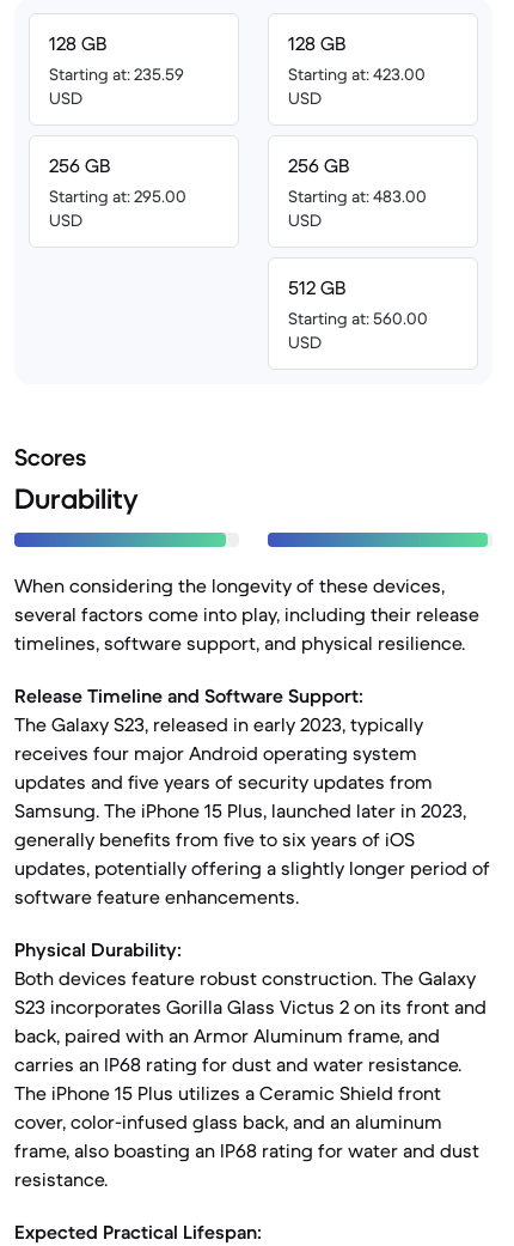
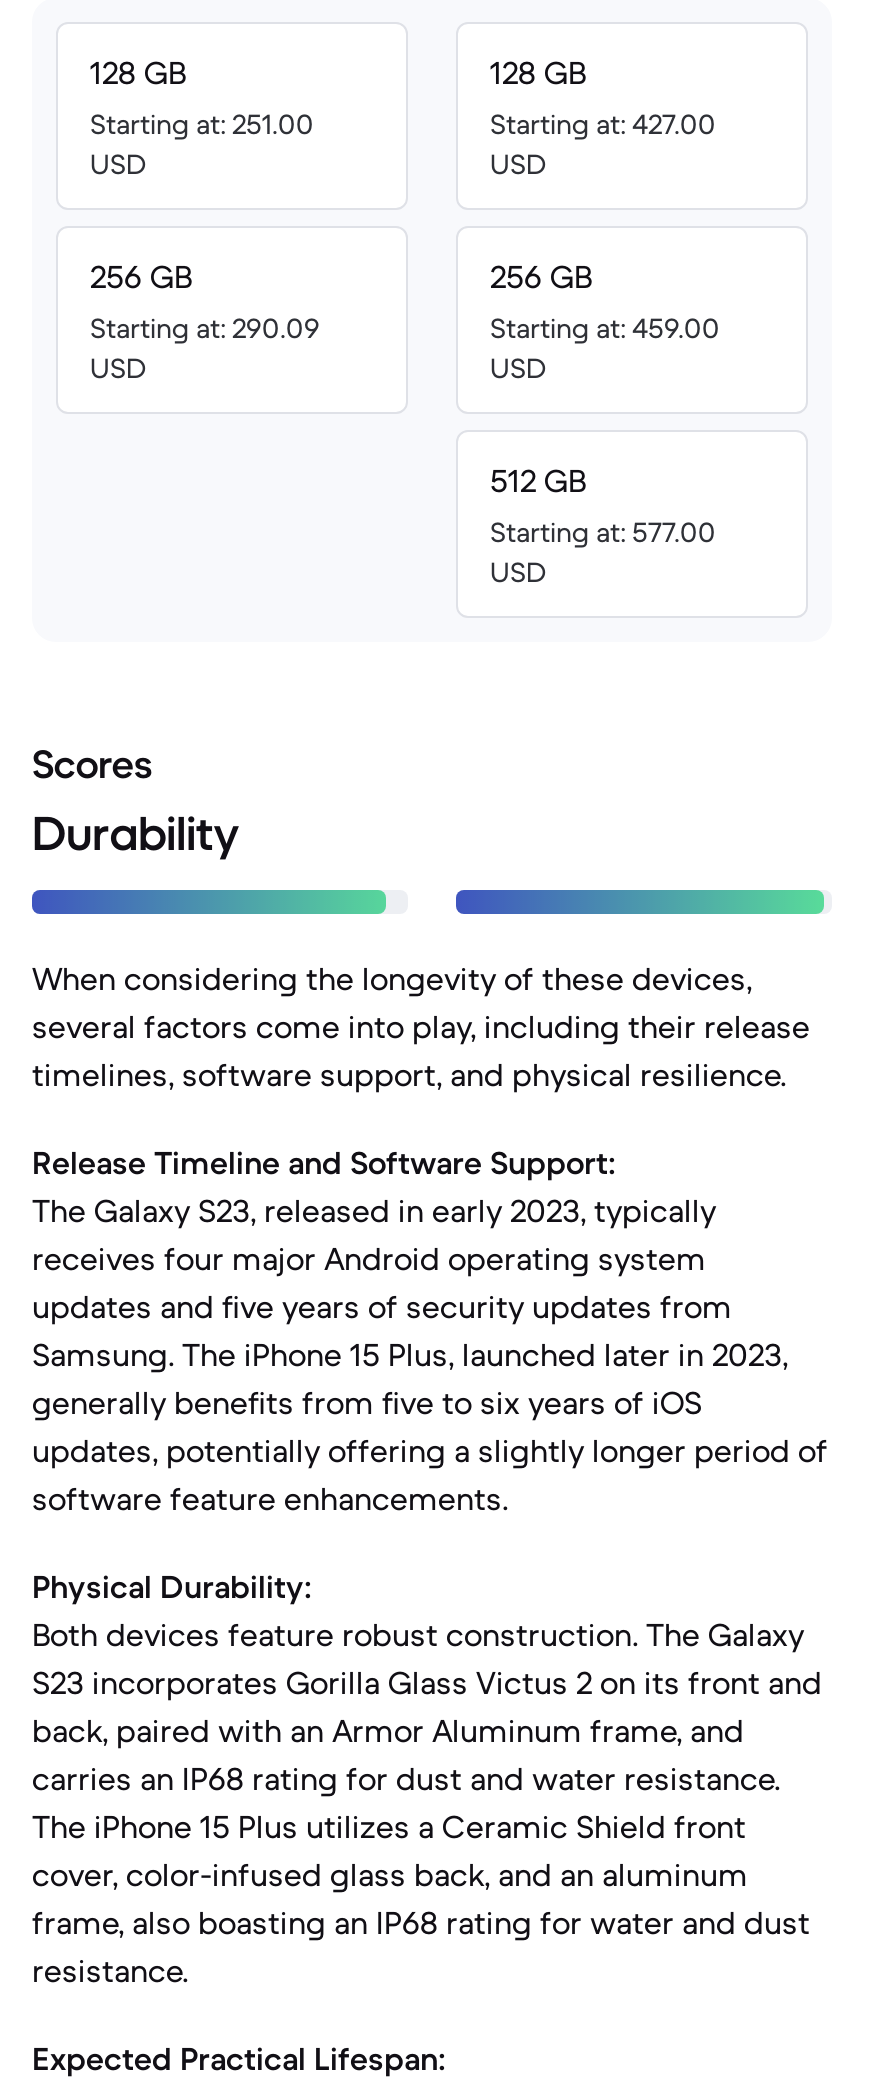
[49,63,184,85] Starting at: 235.59 -> [90,106,314,142] Starting at: 251.00
[288,63,426,85] Starting at: 423.00 -> [490,106,716,142] Starting at: 427.00
[49,186,186,207] Starting at: 295.00 -> [90,310,320,346] Starting at: 290.09
[288,186,427,207] Starting at: 483.00 -> [490,310,720,346] Starting at: 459.00
[288,308,428,329] Starting at: 560.00 -> [490,514,716,550] Starting at: 577.00

